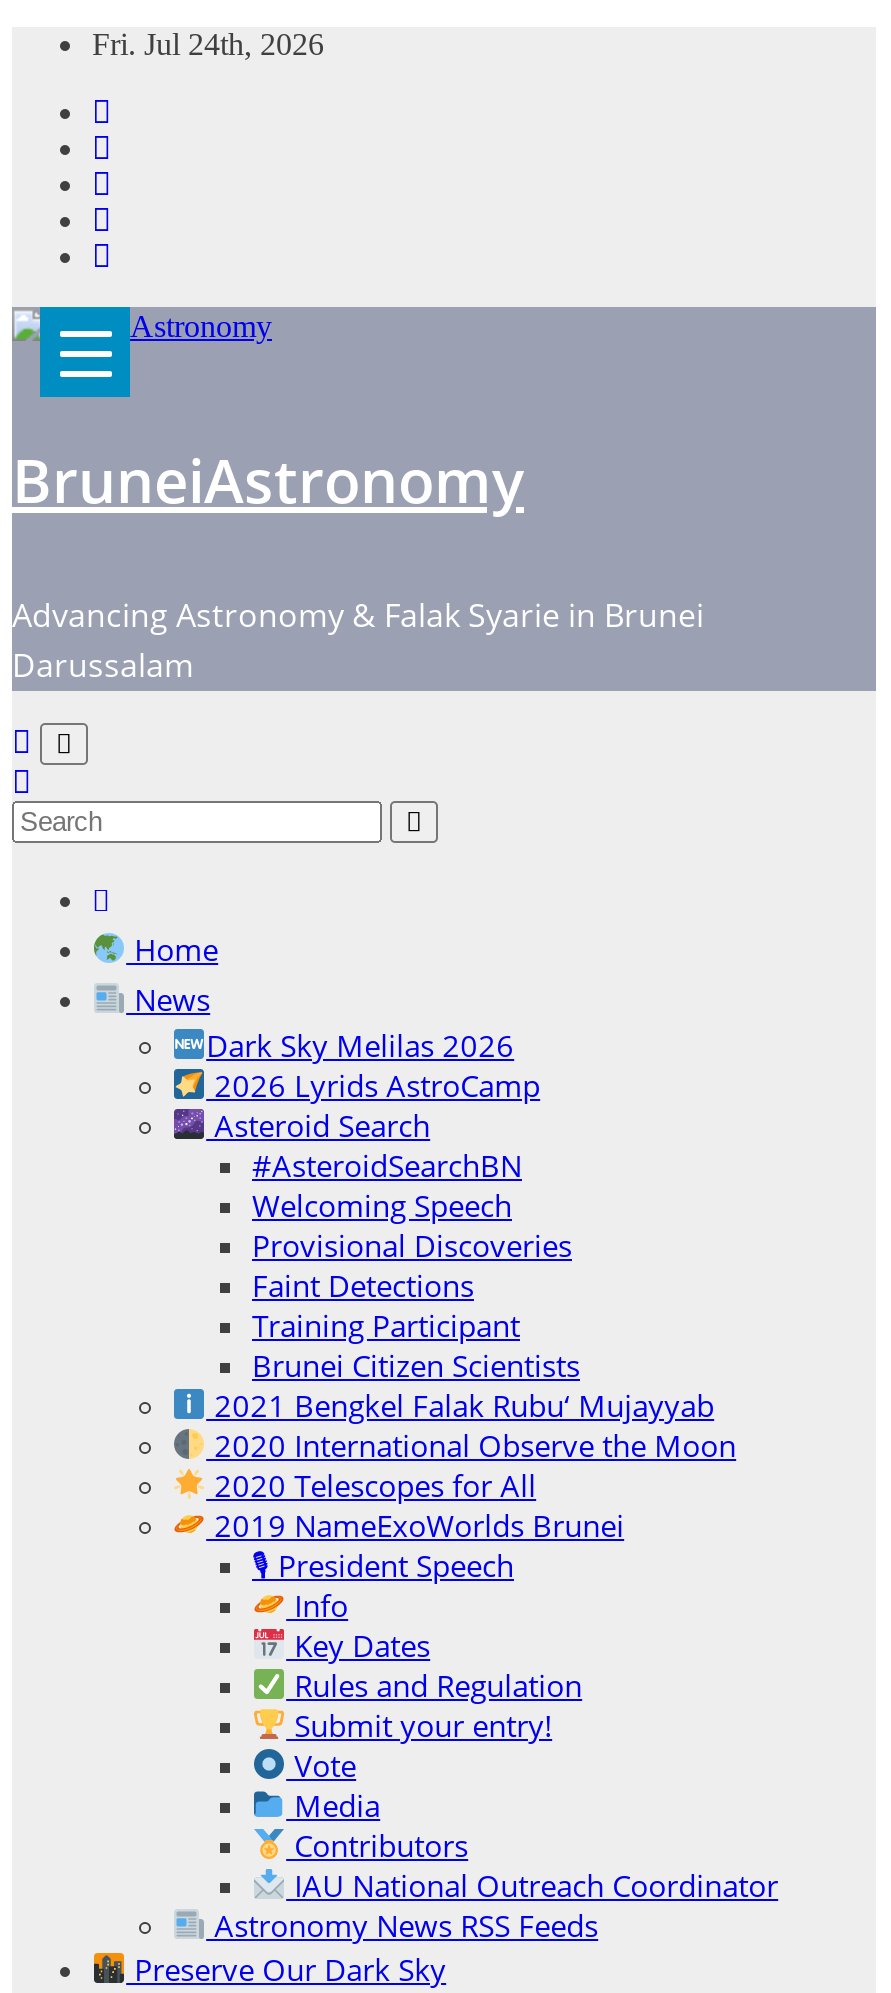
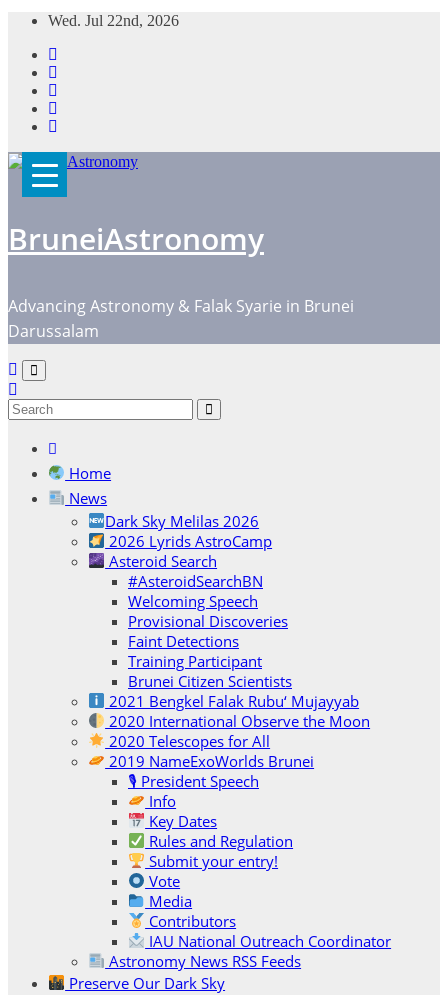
[92,27,324,61] Fri. Jul 24th, 2026 -> [48,12,179,29] Wed. Jul 22nd, 2026

